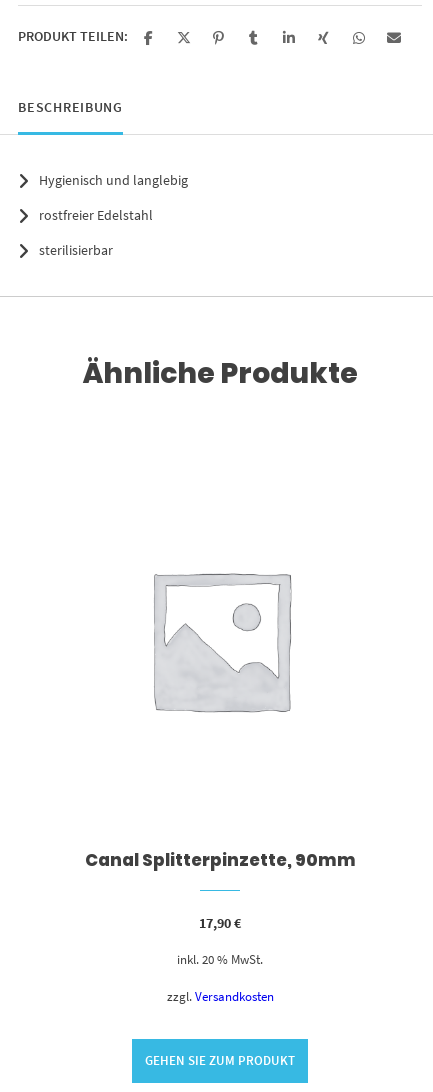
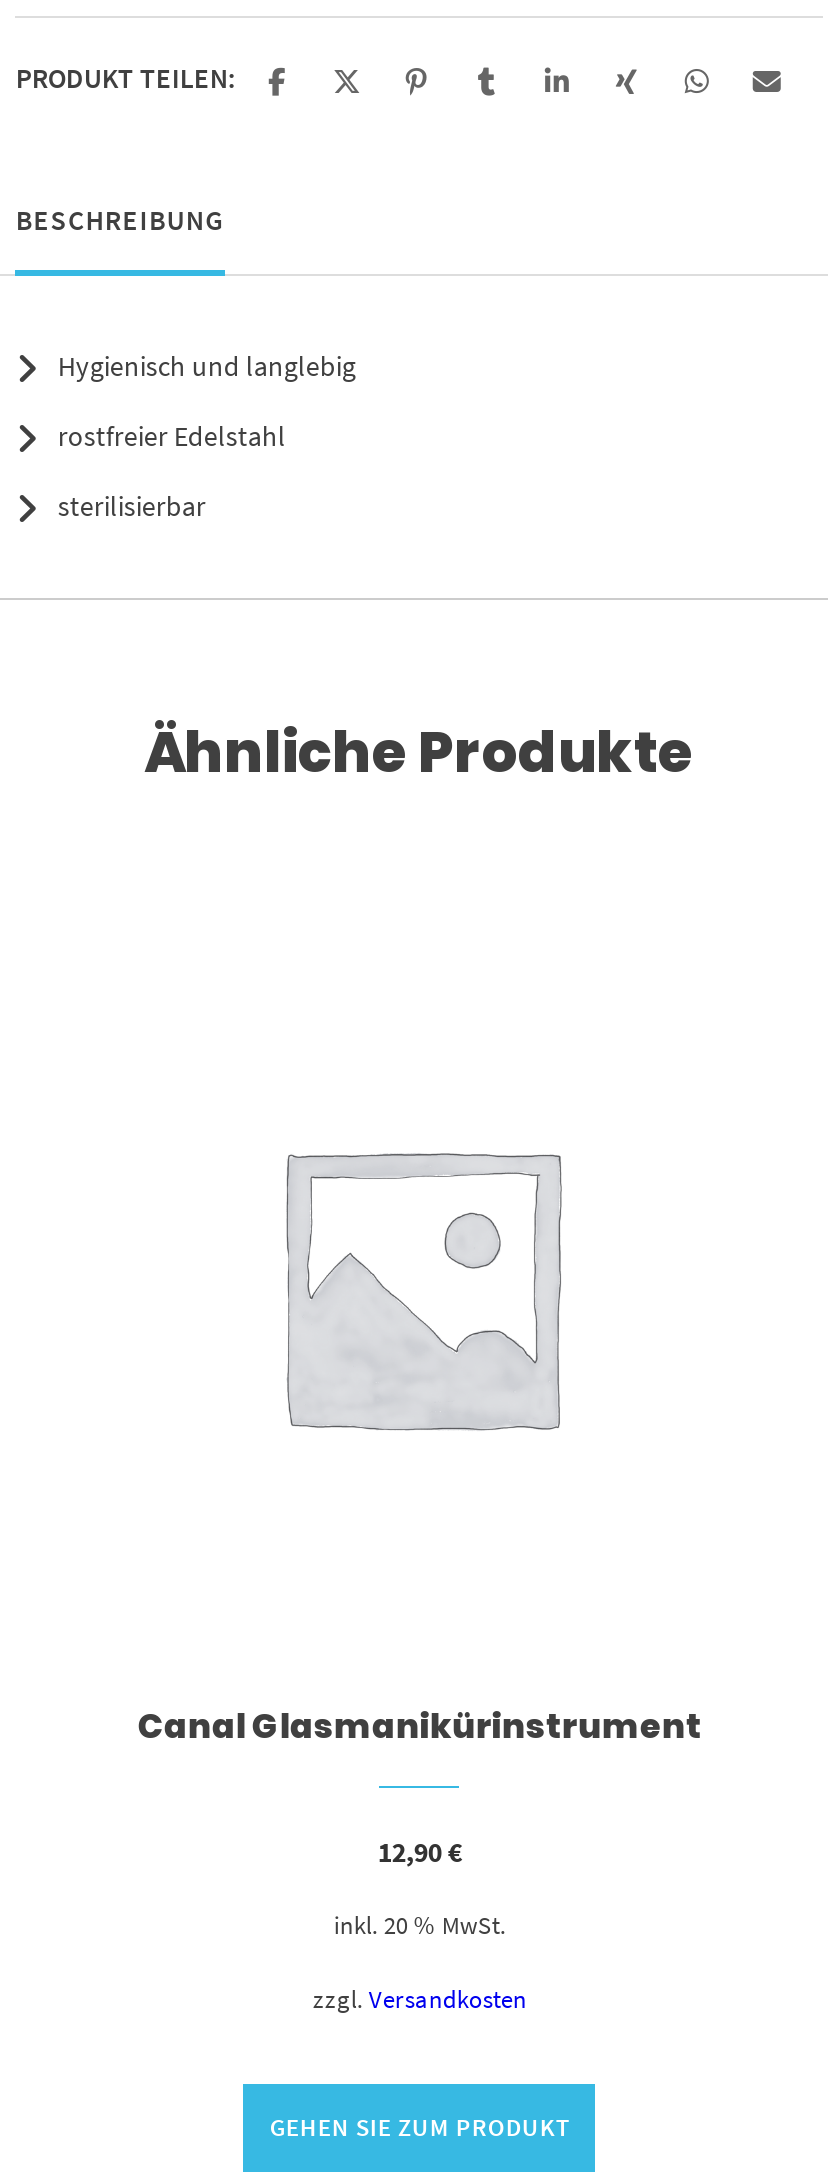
[85,848,356,872] Canal Splitterpinzette, 90mm -> [138,1701,702,1749] Canal Glasmanikürinstrument
[199,914,241,932] 17,90€ -> [378,1833,462,1869] 12,90€

